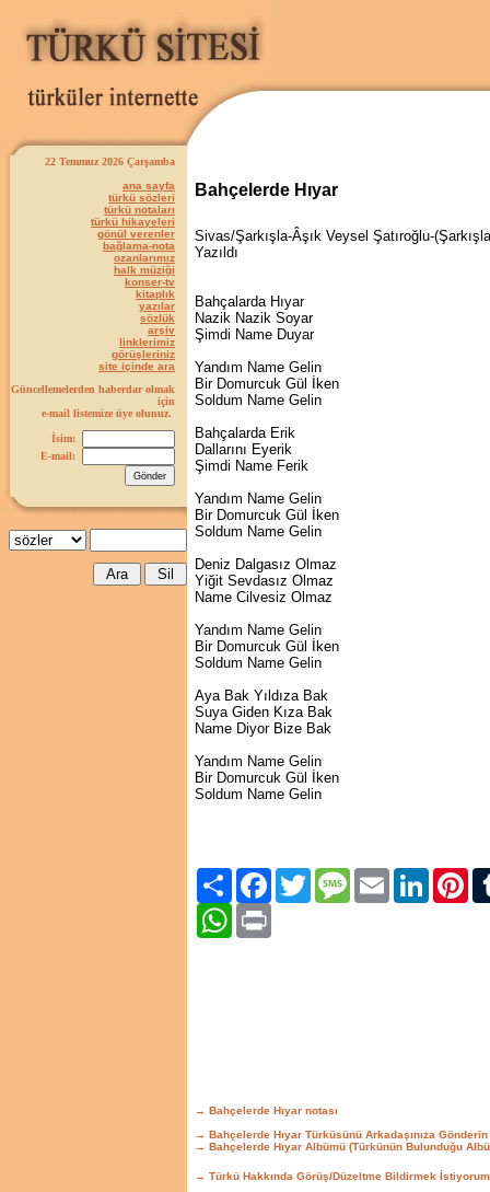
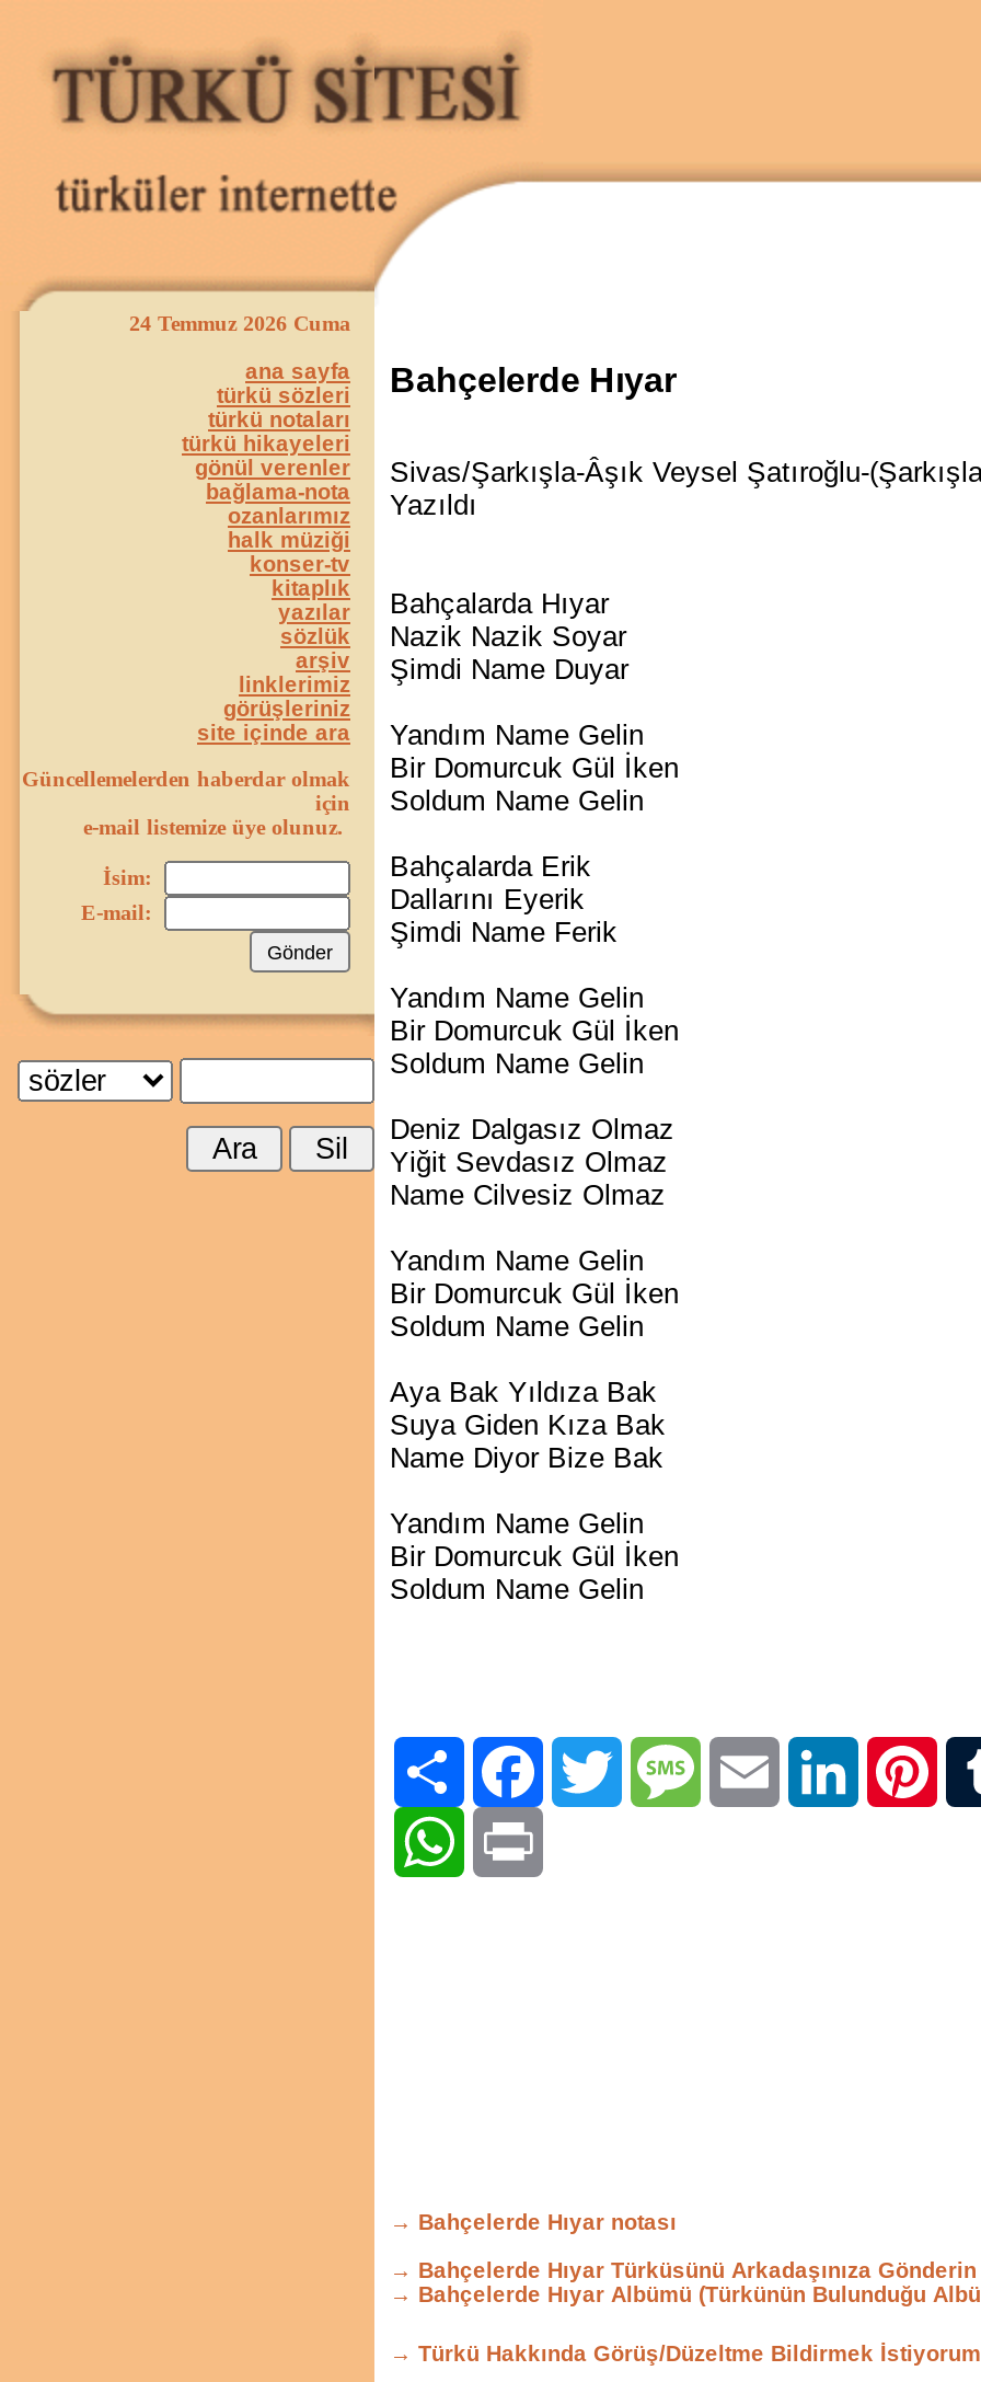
[45,155,175,167] 22 Temmuz 2026 Çarşamba -> [129,311,350,335] 24 Temmuz 2026 Cuma

